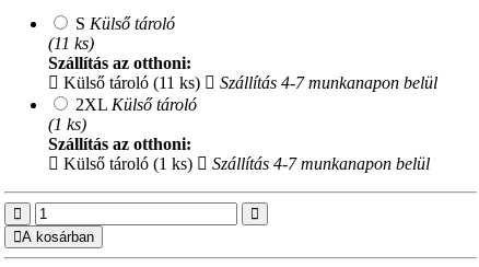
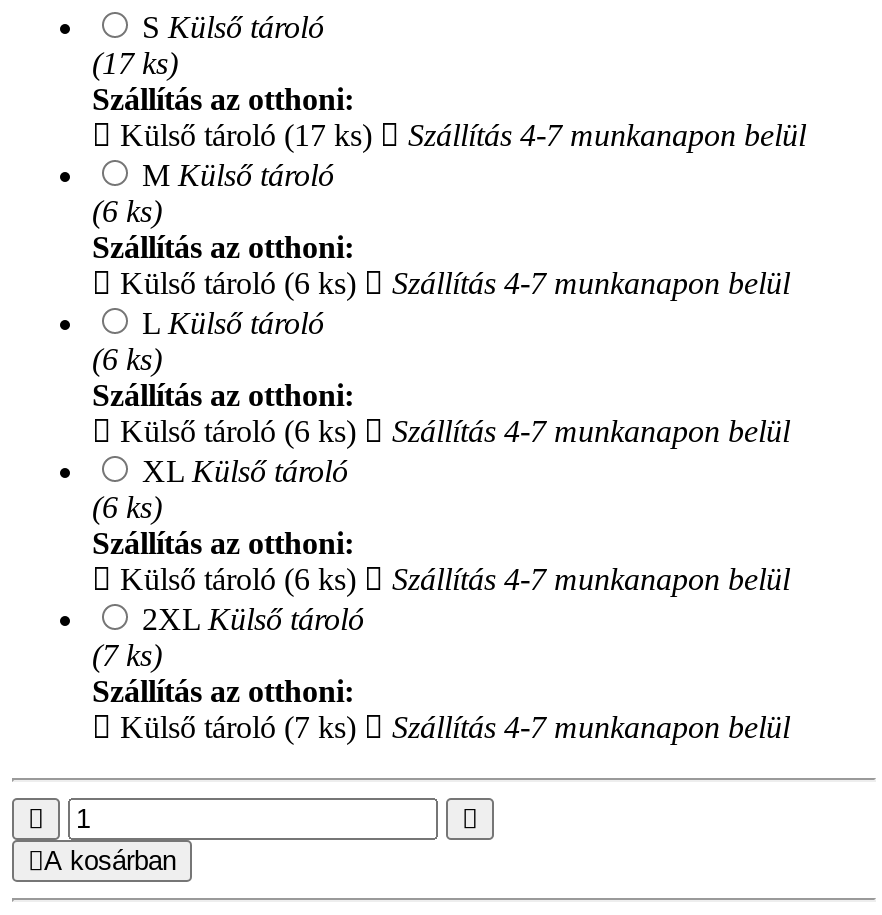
[48,34,94,52] (11 ks) -> [92,46,178,80] (17 ks)
[59,73,200,92] Külső tároló (11 ks) -> [92,118,806,596] Külső tároló (17 ks) | Szállítás 4-7 munkanapon belül | M Külső tároló | (6 ks) | Szállítás az otthoni: | Külső tároló (6 ks) | Szállítás 4-7 munkanapon belül | L Külső tároló | (6 ks) | Szállítás az otthoni: | Külső tároló (6 ks) | Szállítás 4-7 munkanapon belül | XL Külső tároló | (6 ks) | Szállítás az otthoni: | Külső tároló (6 ks)
[48,115,86,133] (1 ks) -> [92,638,162,672] (7 ks)
[59,154,192,173] Külső tároló (1 ks) -> [112,710,356,744] Külső tároló (7 ks)

